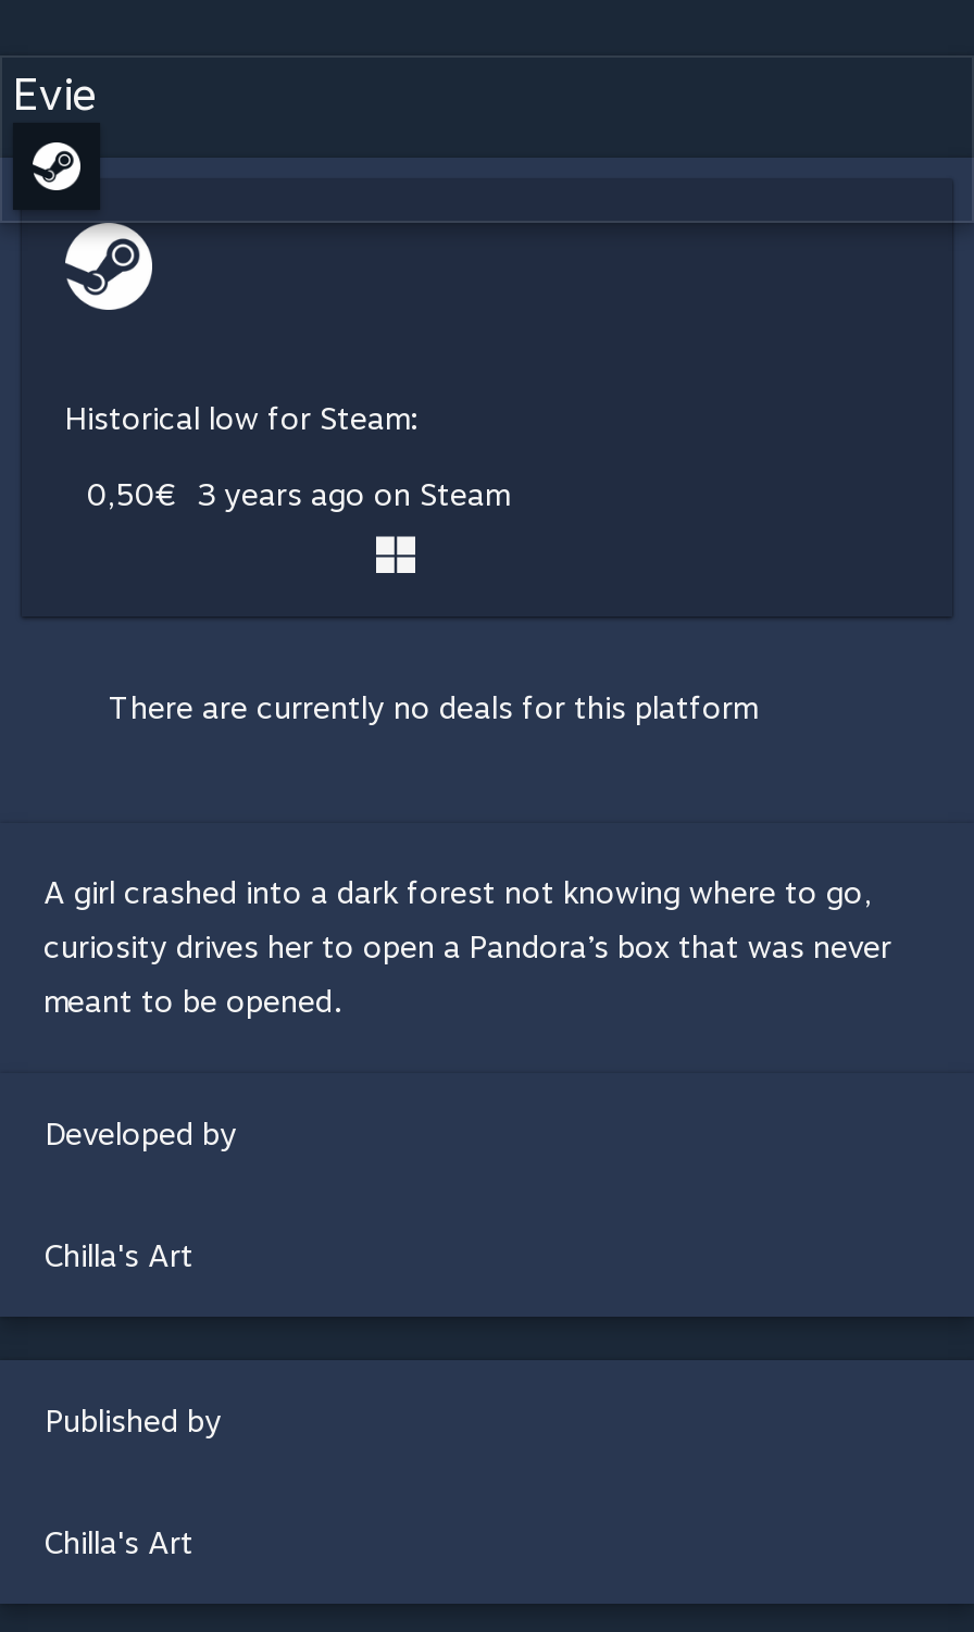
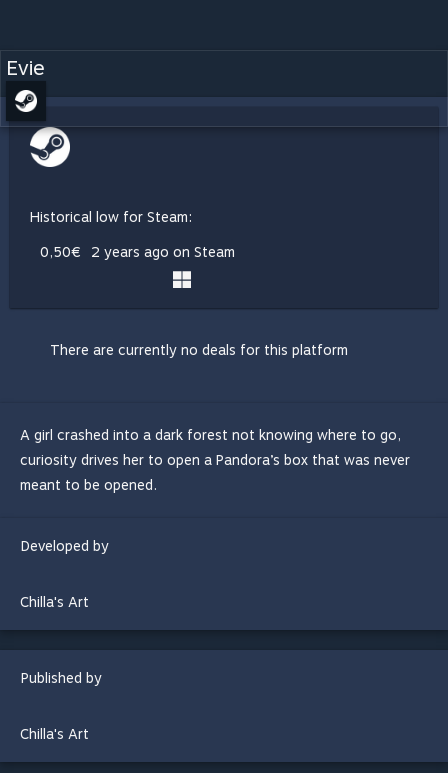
[198,477,509,512] 3 years ago on Steam -> [91,244,235,260] 2 years ago on Steam

